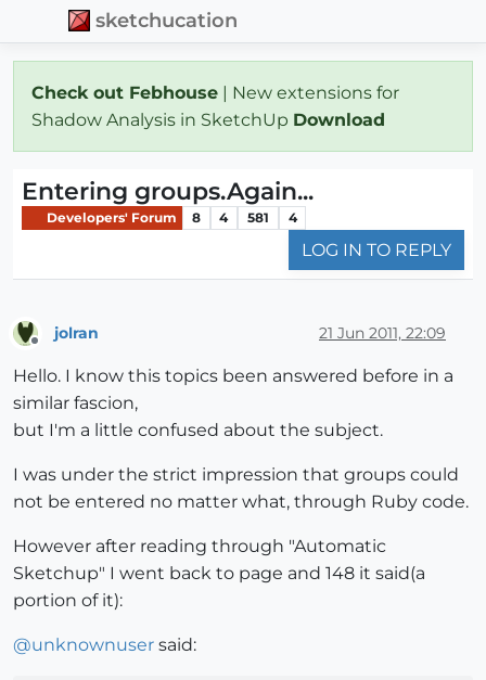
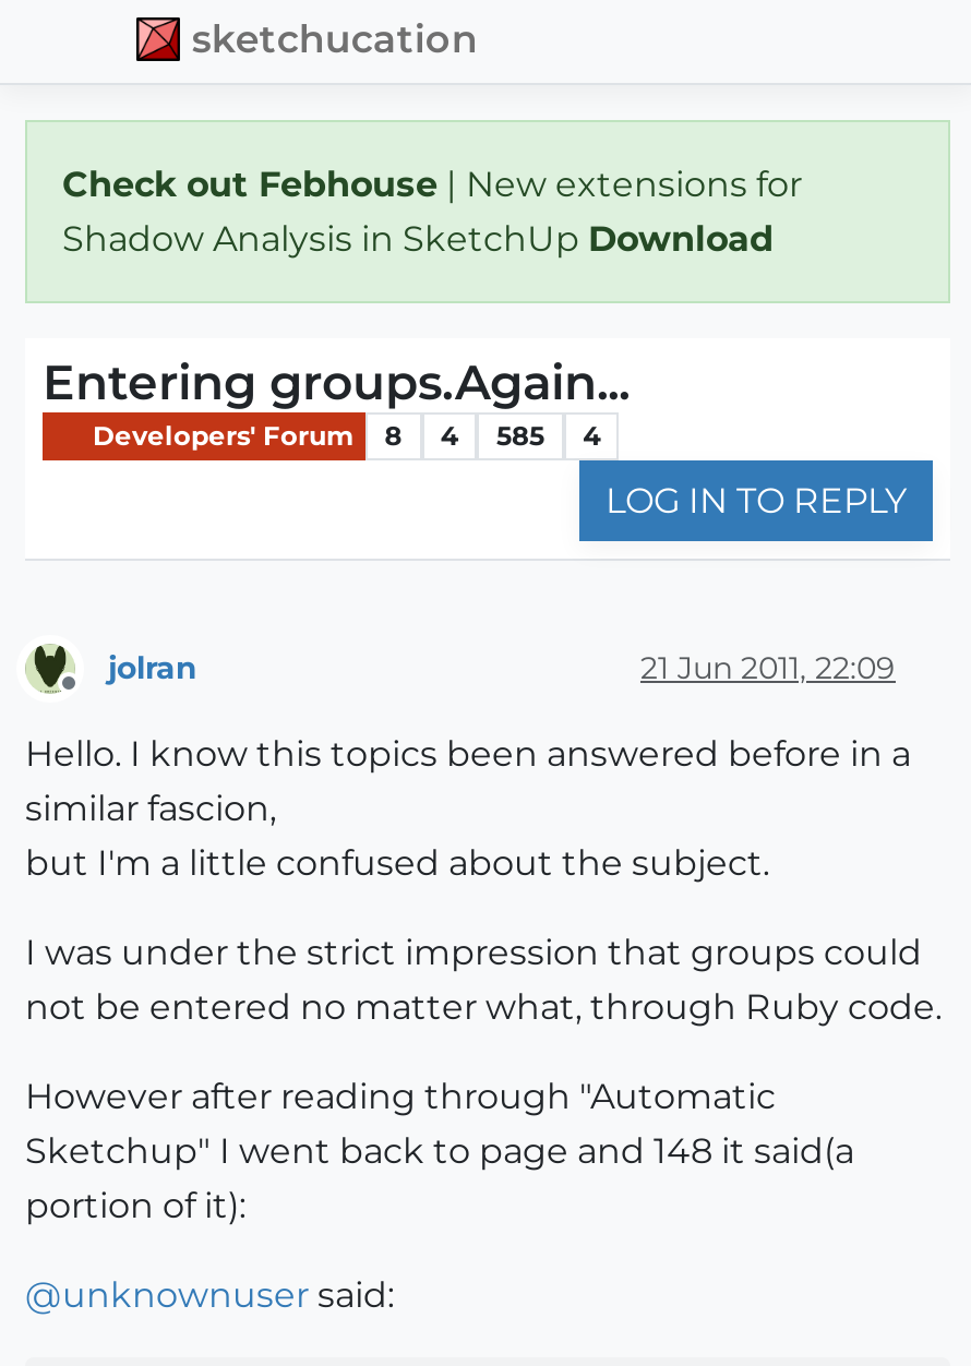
[43,209,297,225] Developers' Forum 8 4 581 4 -> [86,419,600,451] Developers' Forum 8 4 585 4

